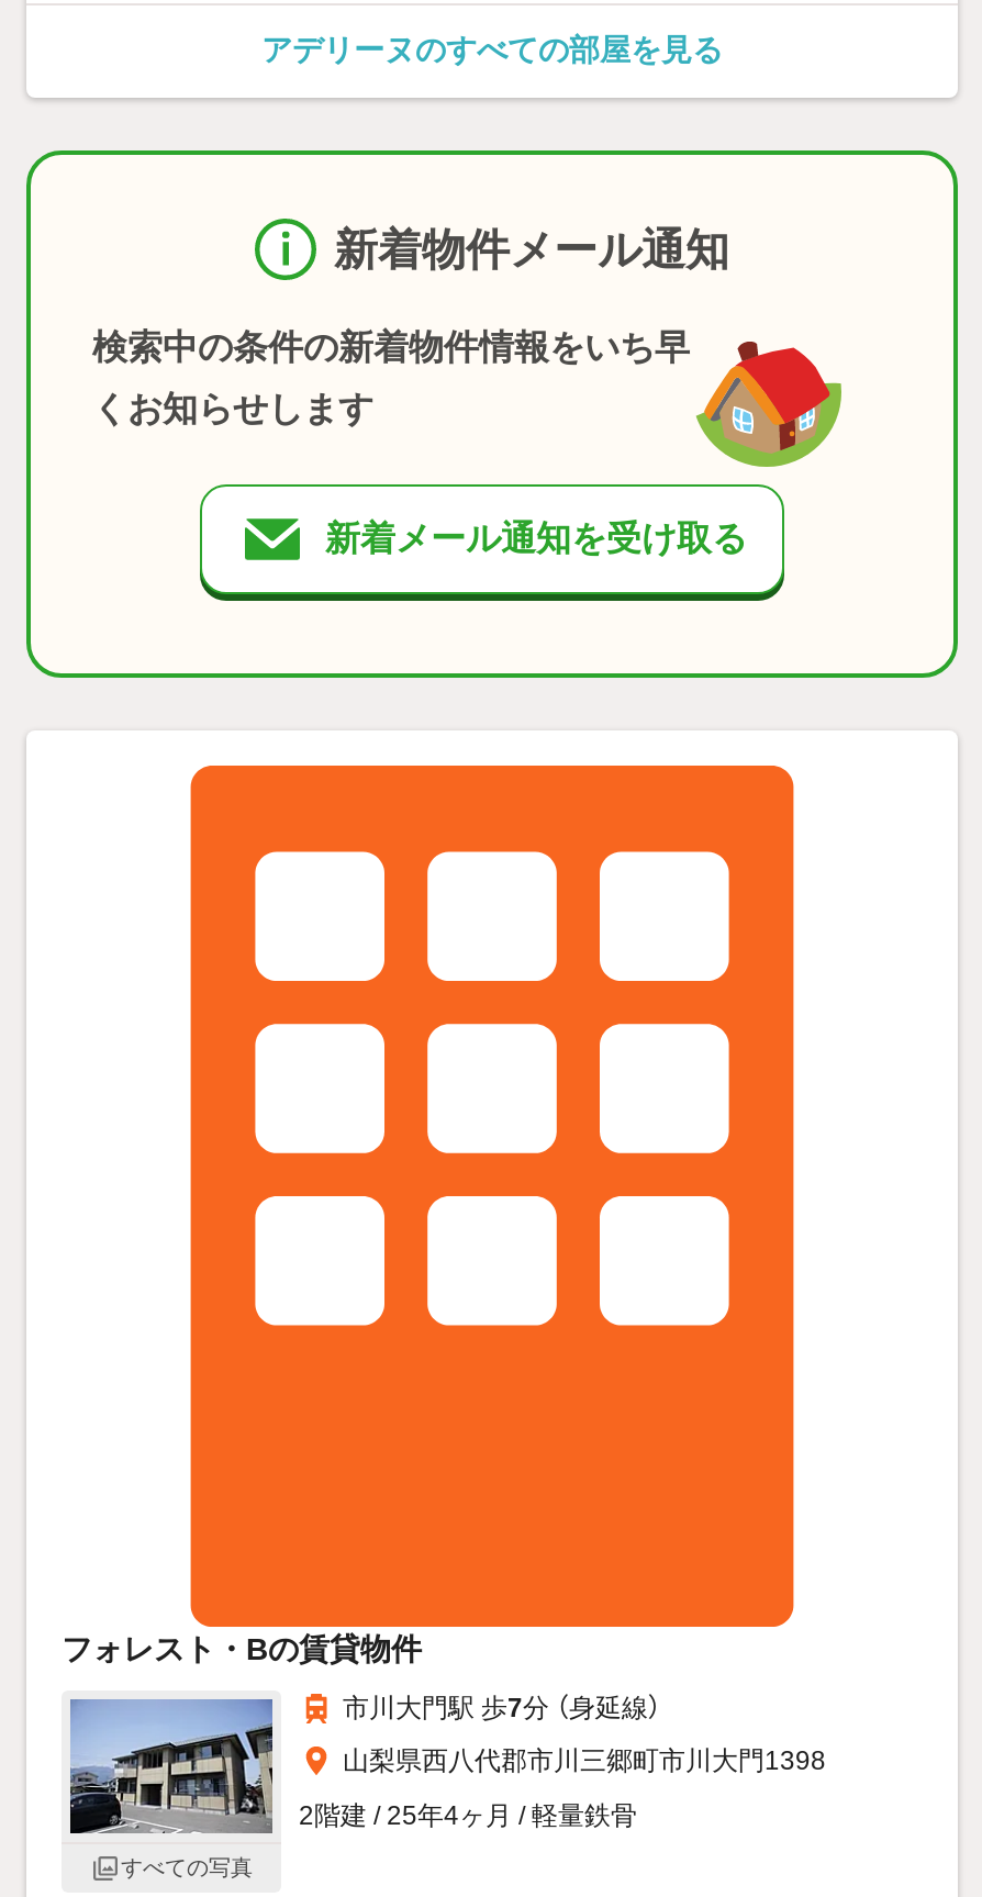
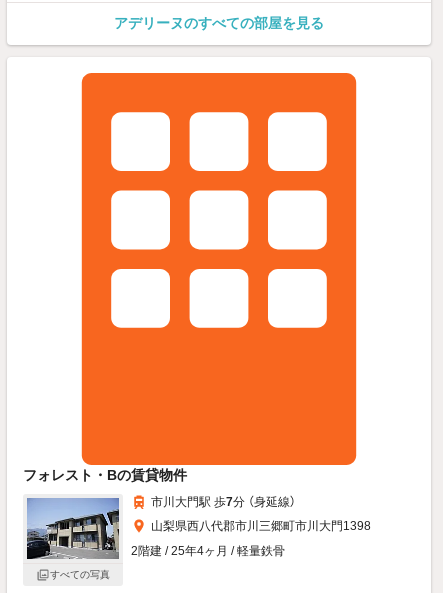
[24,147,960,681] [image] | 新着物件メール通知 | 検索中の条件の新着物件情報をいち早 | くお知らせします | 新着メール通知を受け取る -> none

